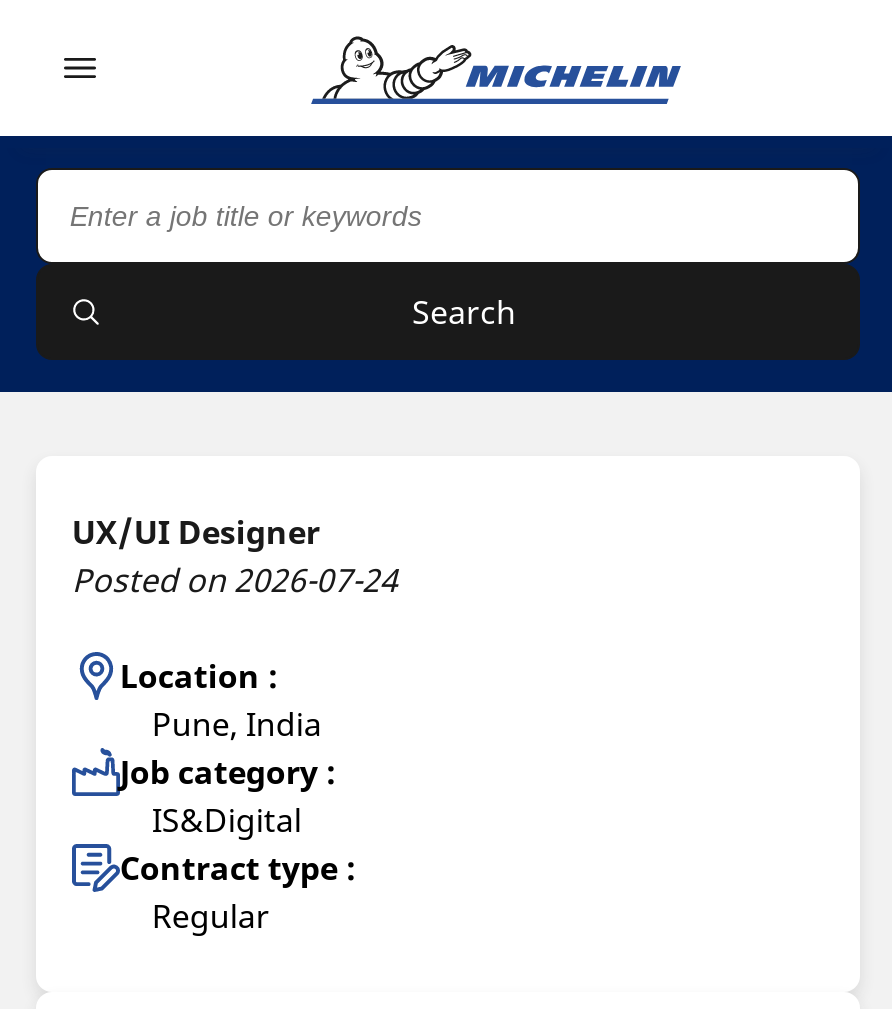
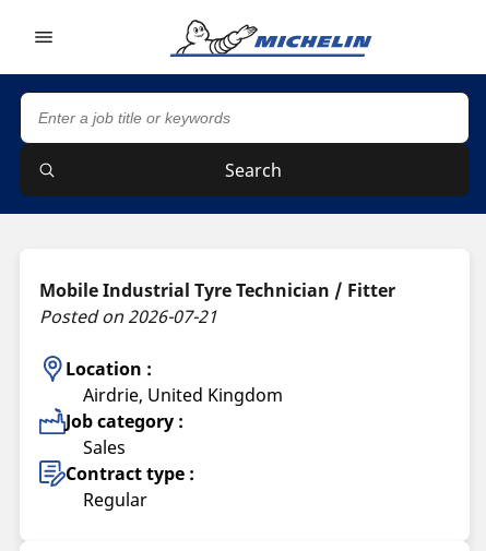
[72,510,398,602] UX/UI Designer | Posted on 2026-07-24 -> [39,278,395,328] Mobile Industrial Tyre Technician / Fitter | Posted on 2026-07-21
[152,702,322,746] Pune, India -> [83,383,283,407] Airdrie, United Kingdom
[152,798,302,842] IS&Digital -> [83,435,125,459] Sales

